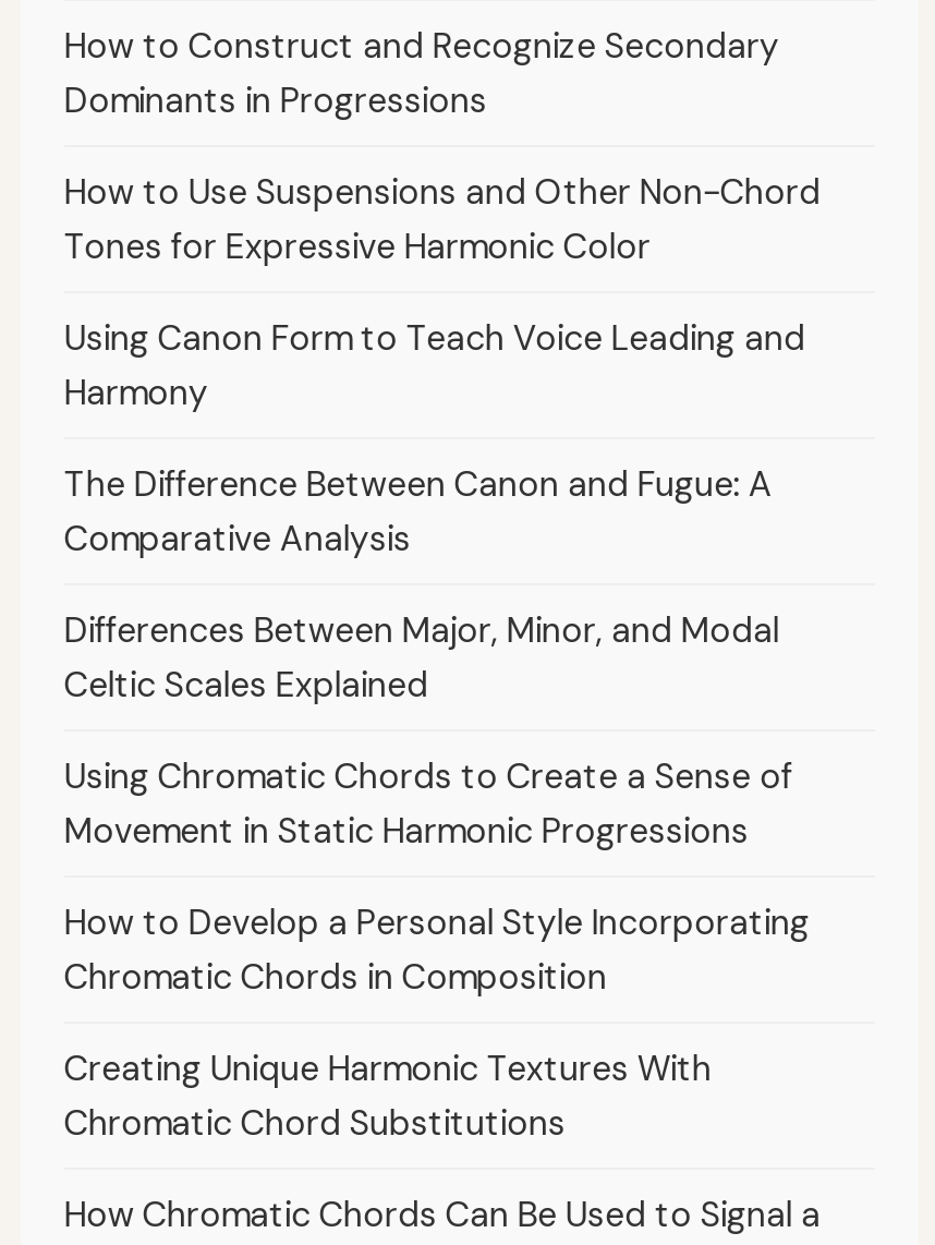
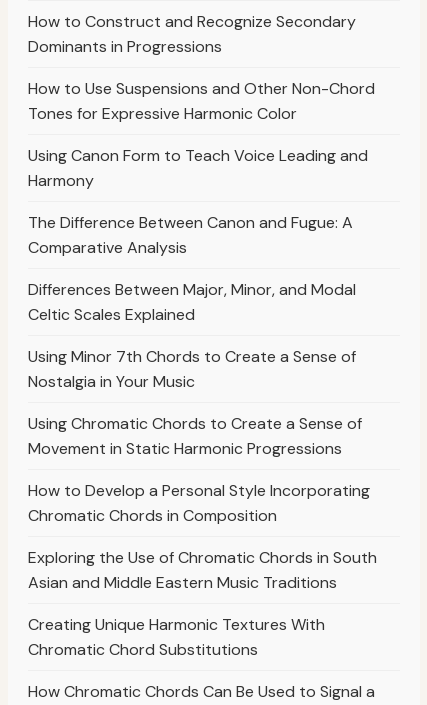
none -> [28,346,356,392] Using Minor 7th Chords to Create a Sense of | Nostalgia in Your Music
none -> [28,547,377,593] Exploring the Use of Chromatic Chords in South | Asian and Middle Eastern Music Traditions

